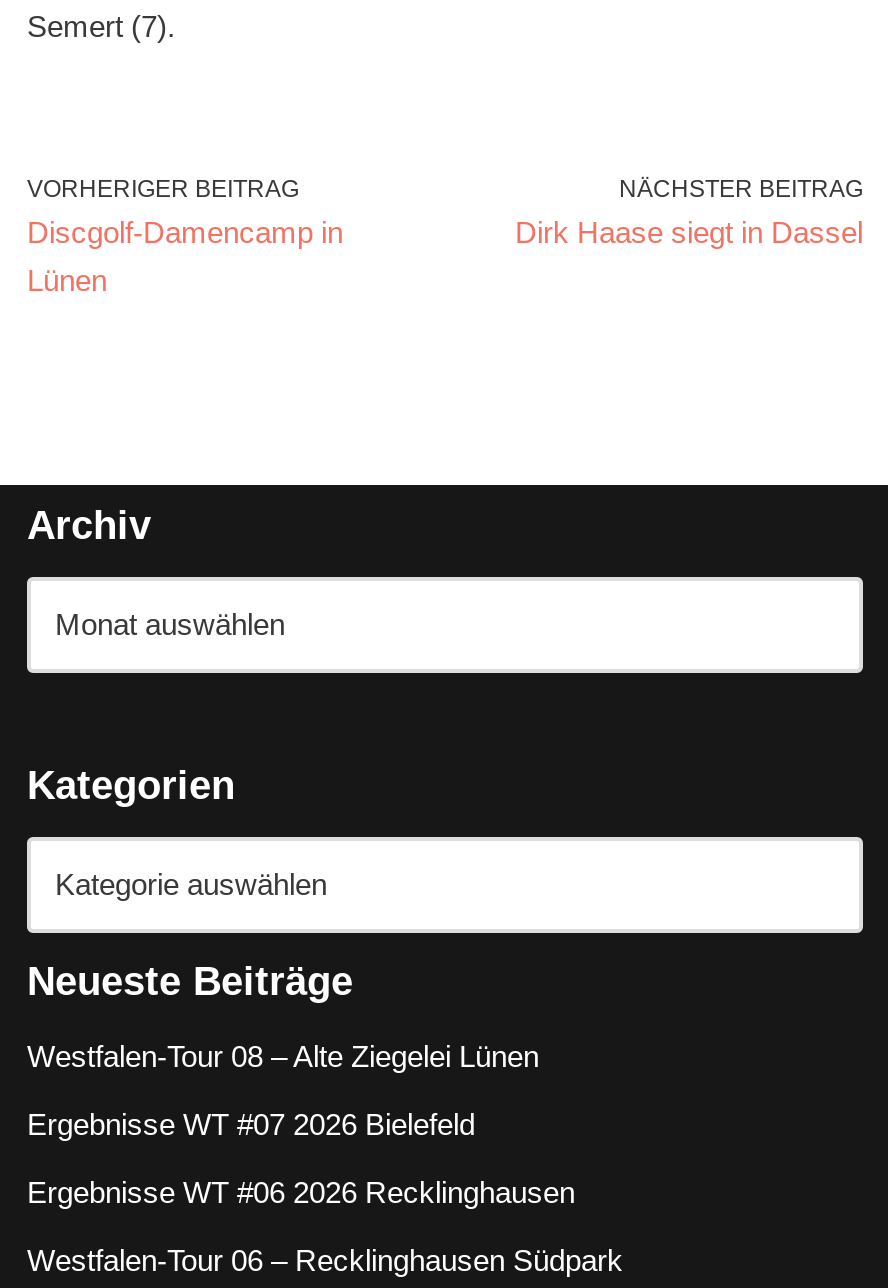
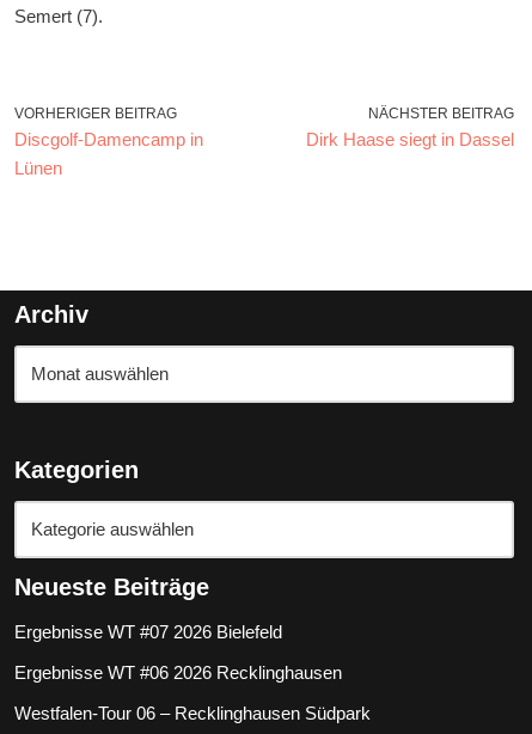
[27,1039,539,1073] Westfalen-Tour 08 – Alte Ziegelei Lünen -> none

